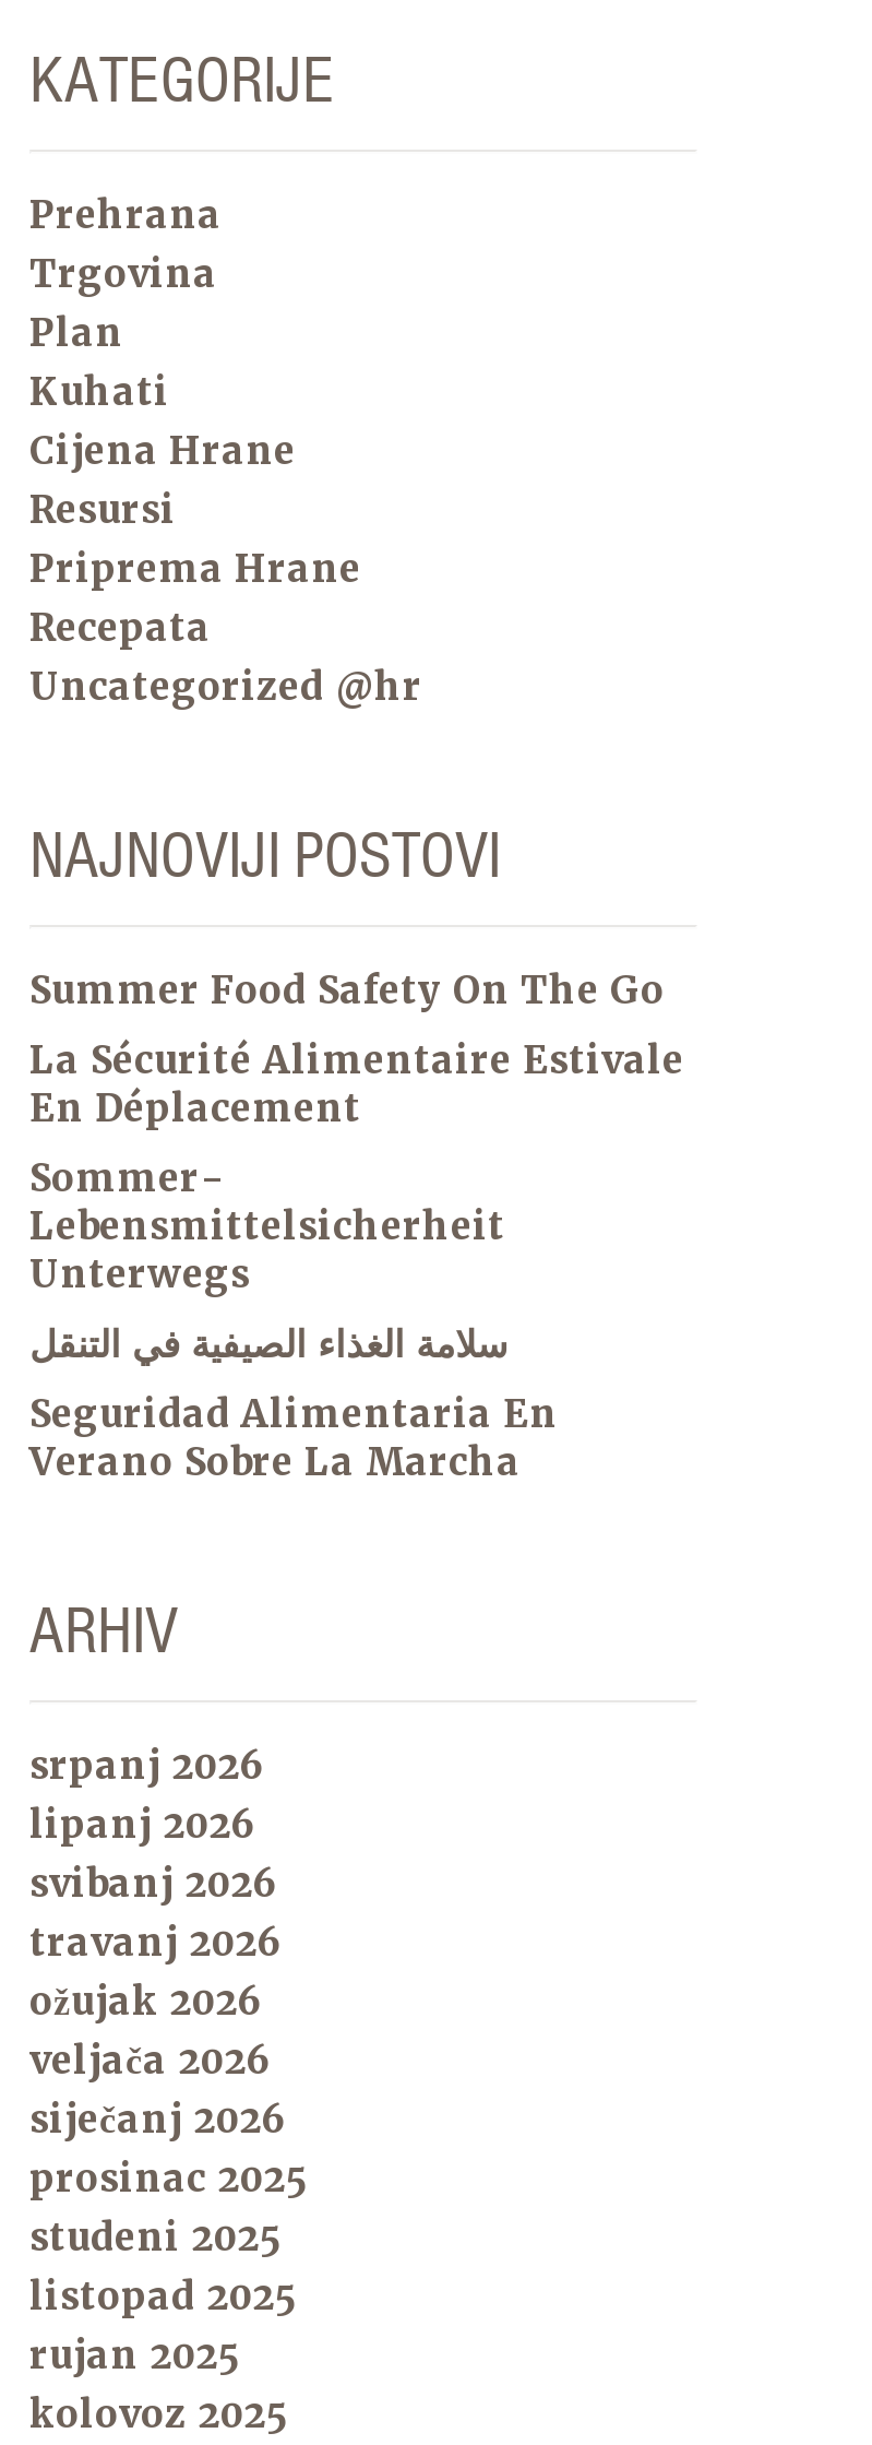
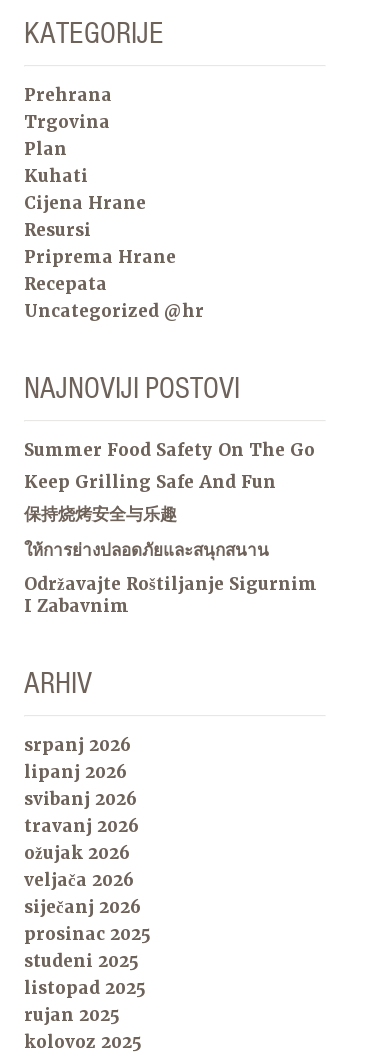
[29,1037,684,1133] La Sécurité Alimentaire Estivale | En Déplacement -> [24,471,276,493] Keep Grilling Safe And Fun
[29,1154,505,1299] Sommer- | Lebensmittelsicherheit | Unterwegs -> [24,503,177,525] 保持烧烤安全与乐趣
[29,1320,507,1369] سلامة الغذاء الصيفية في التنقل -> [24,539,269,561] ให้การย่างปลอดภัยและสนุกสนาน
[29,1390,558,1486] Seguridad Alimentaria En | Verano Sobre La Marcha -> [24,573,317,617] Održavajte Roštiljanje Sigurnim | I Zabavnim

